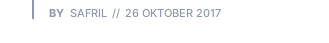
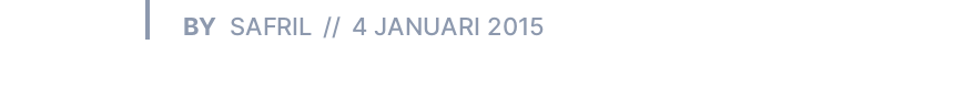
[49,6,221,20] BY SAFRIL 26 OKTOBER 2017 -> [183,12,545,43] BY SAFRIL 4 JANUARI 2015

